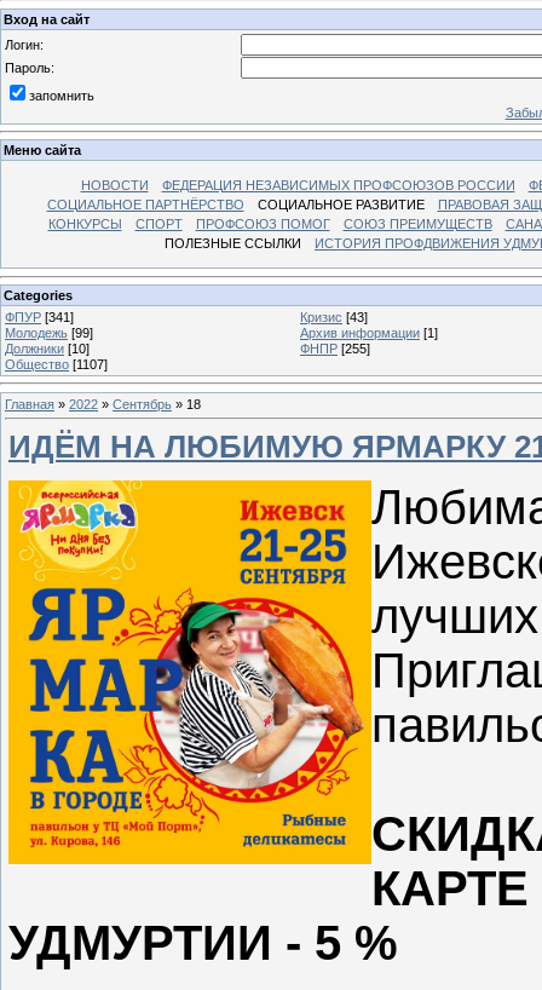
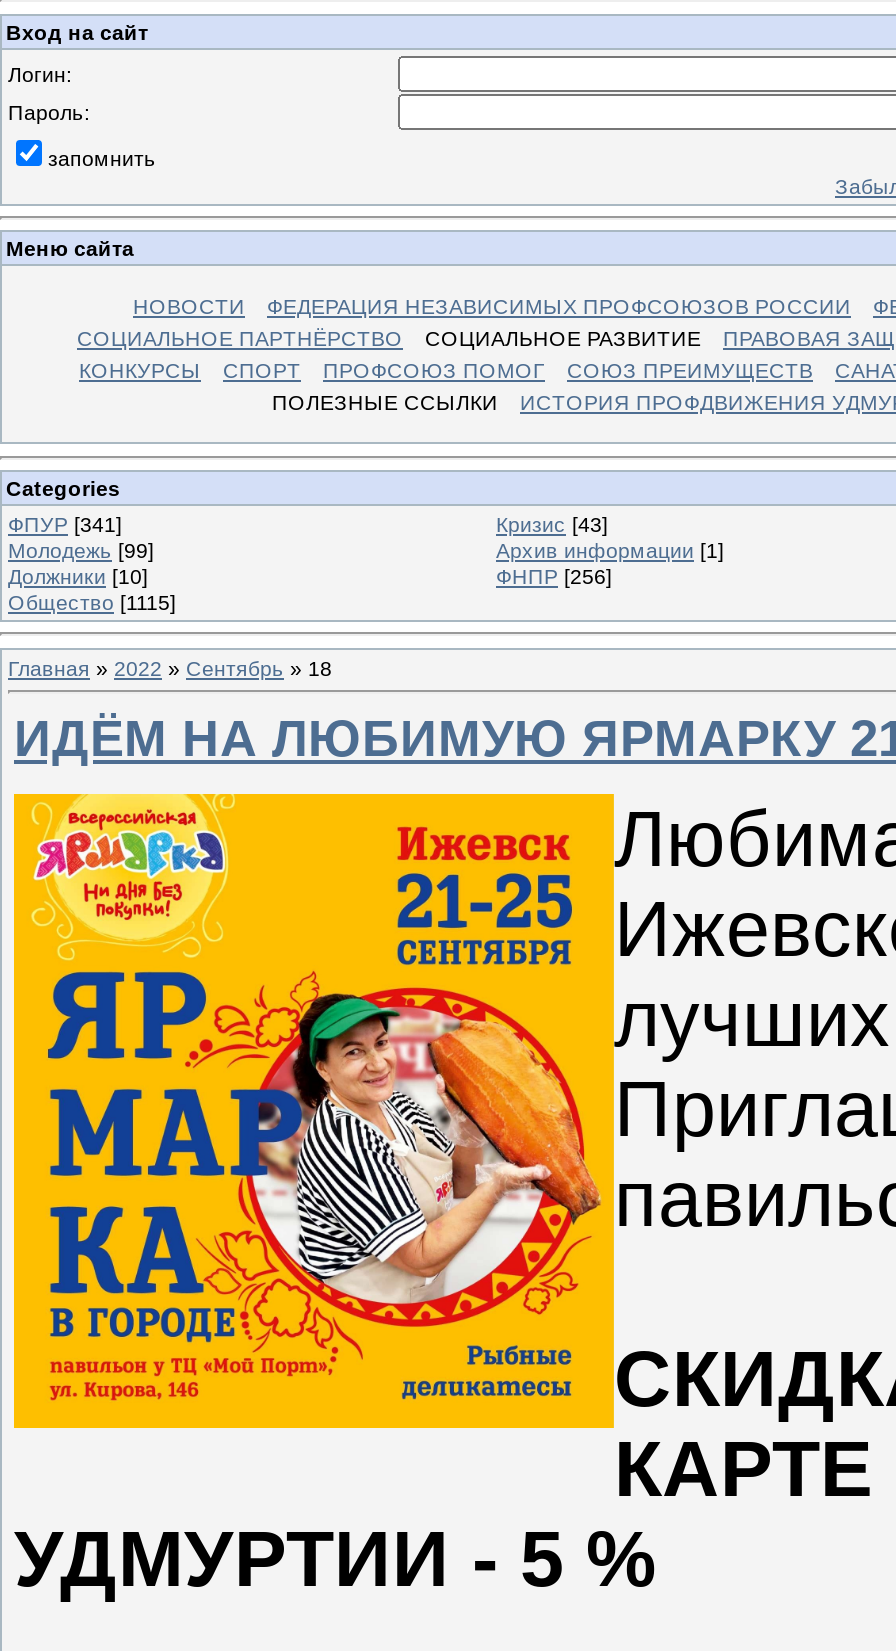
[300,341,370,356] ФНПР [255] -> [496,564,612,588] ФНПР [256]
[5,357,108,372] Общество [1107] -> [8,590,176,614] Общество [1115]

